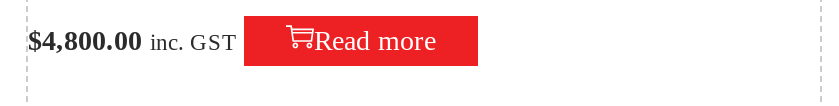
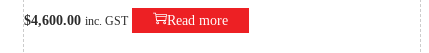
[28,27,236,57] $4,800.00 inc. GST -> [24,13,128,28] $4,600.00 inc. GST

